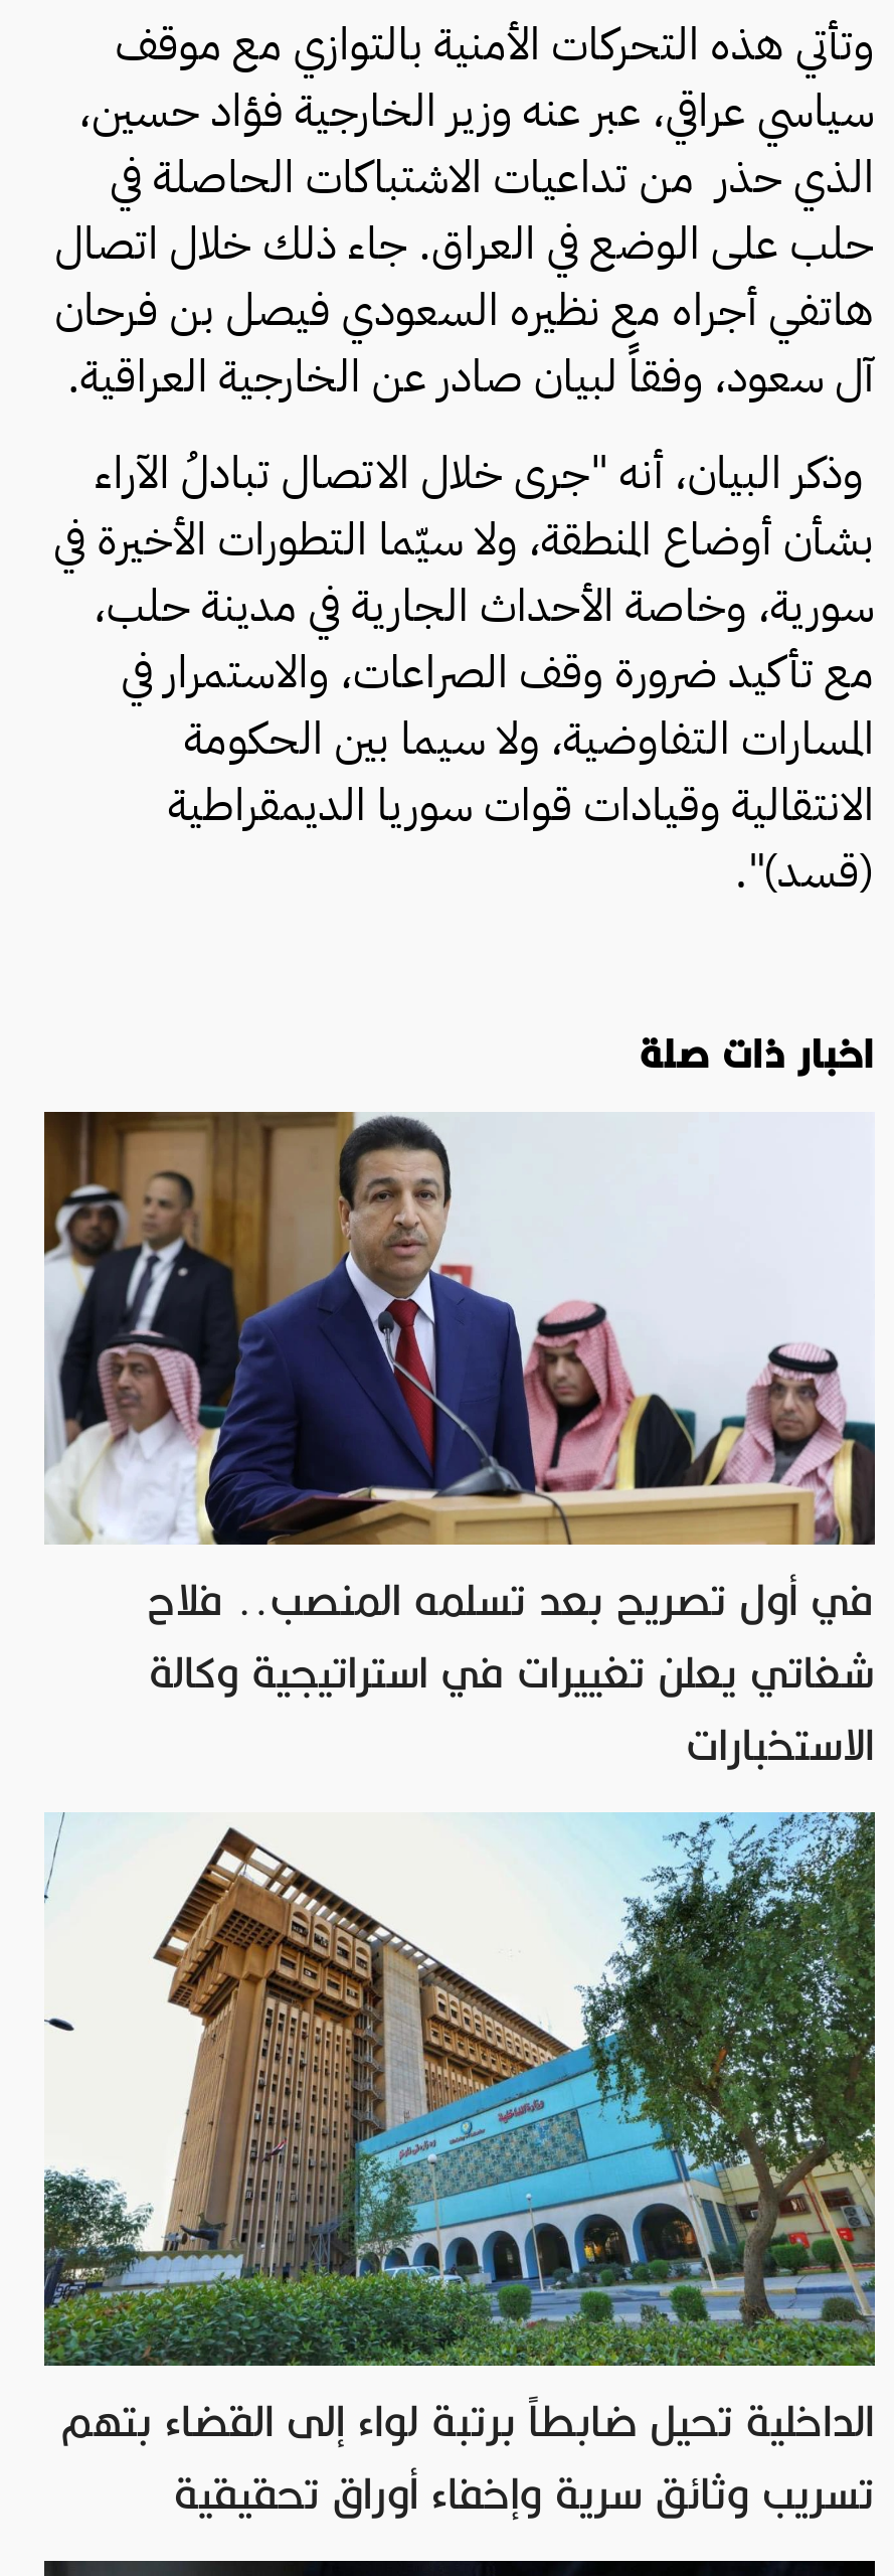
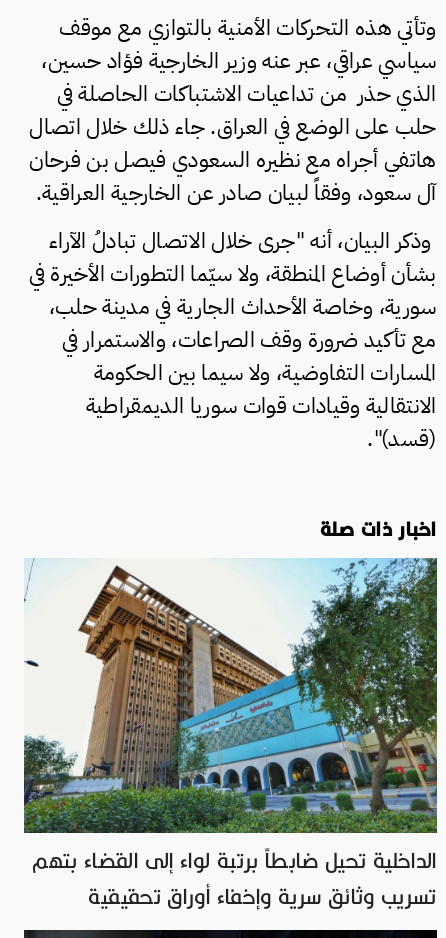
[42,1110,877,1769] [image] | في أول تصريح بعد تسلمه المنصب.. فلاح | شغاتي يعلن تغييرات في استراتيجية وكالة | الاستخبارات -> none

